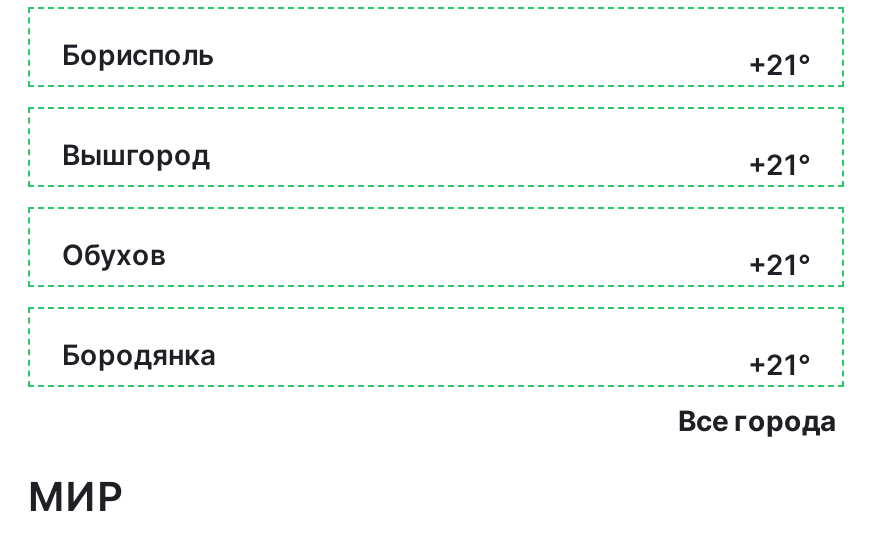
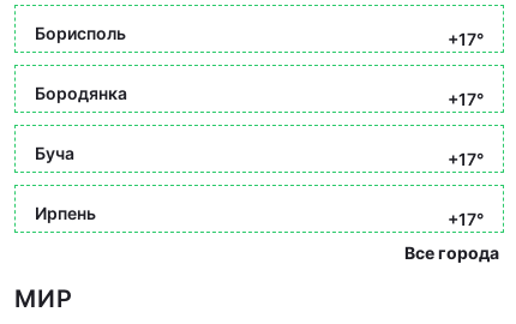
[62,47,810,281] +21° | Вышгород | +21° | Обухов | +21° -> [448,29,484,49] +17°
moved [62,336,216,370] -> [35,82,127,103]: Бородянка
[748,347,810,381] +21° -> [35,89,484,229] +17° | Буча | +17° | Ирпень | +17°

